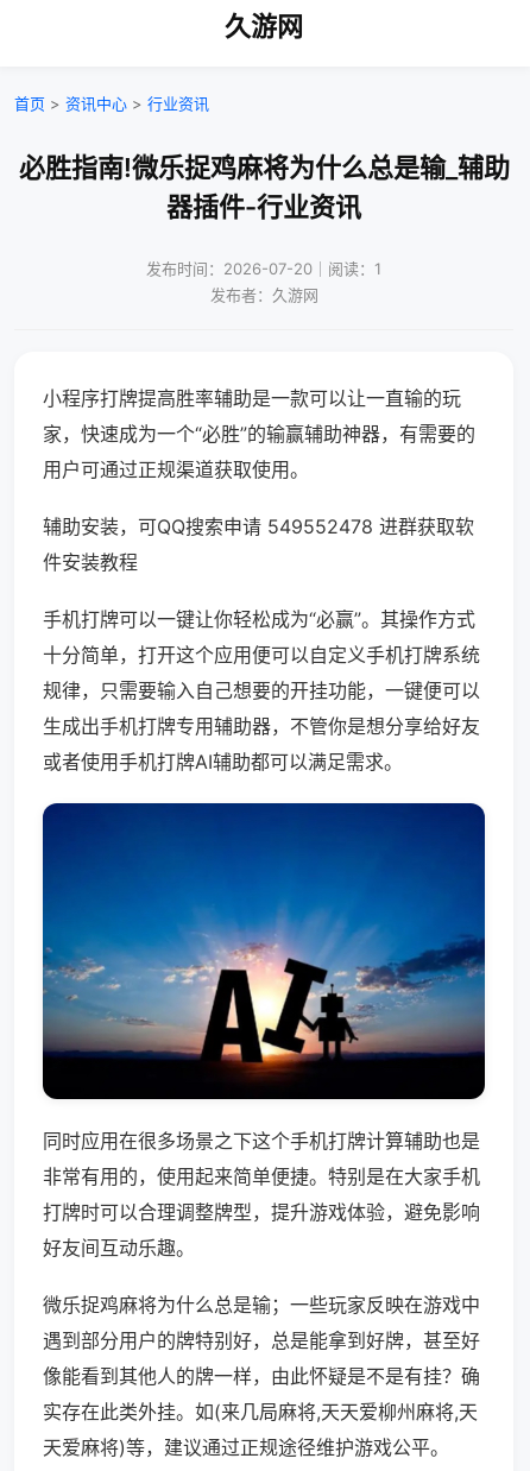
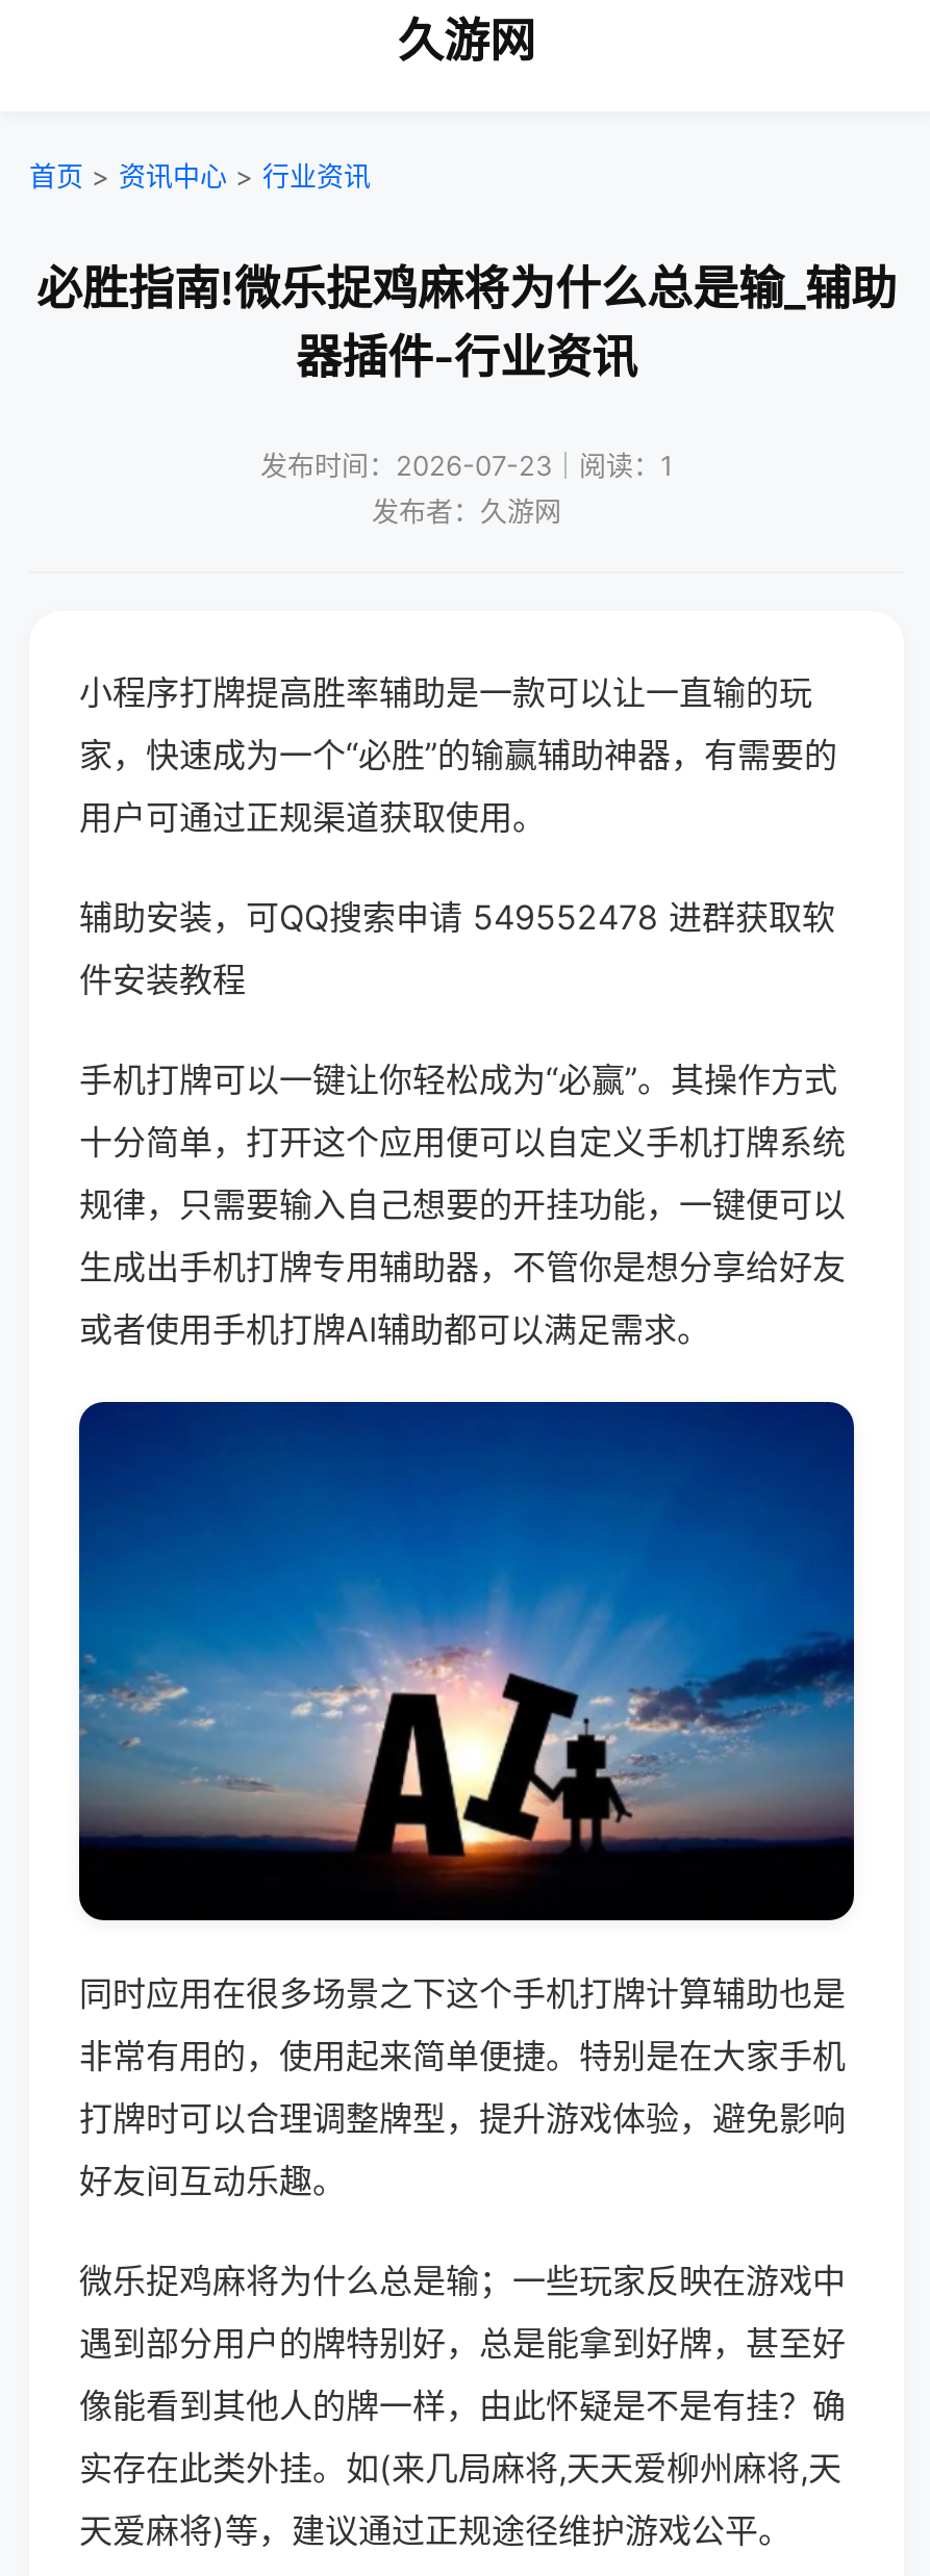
[146,259,381,278] 发布时间：2026-07-20｜阅读：1 -> [260,449,673,482] 发布时间：2026-07-23｜阅读：1

